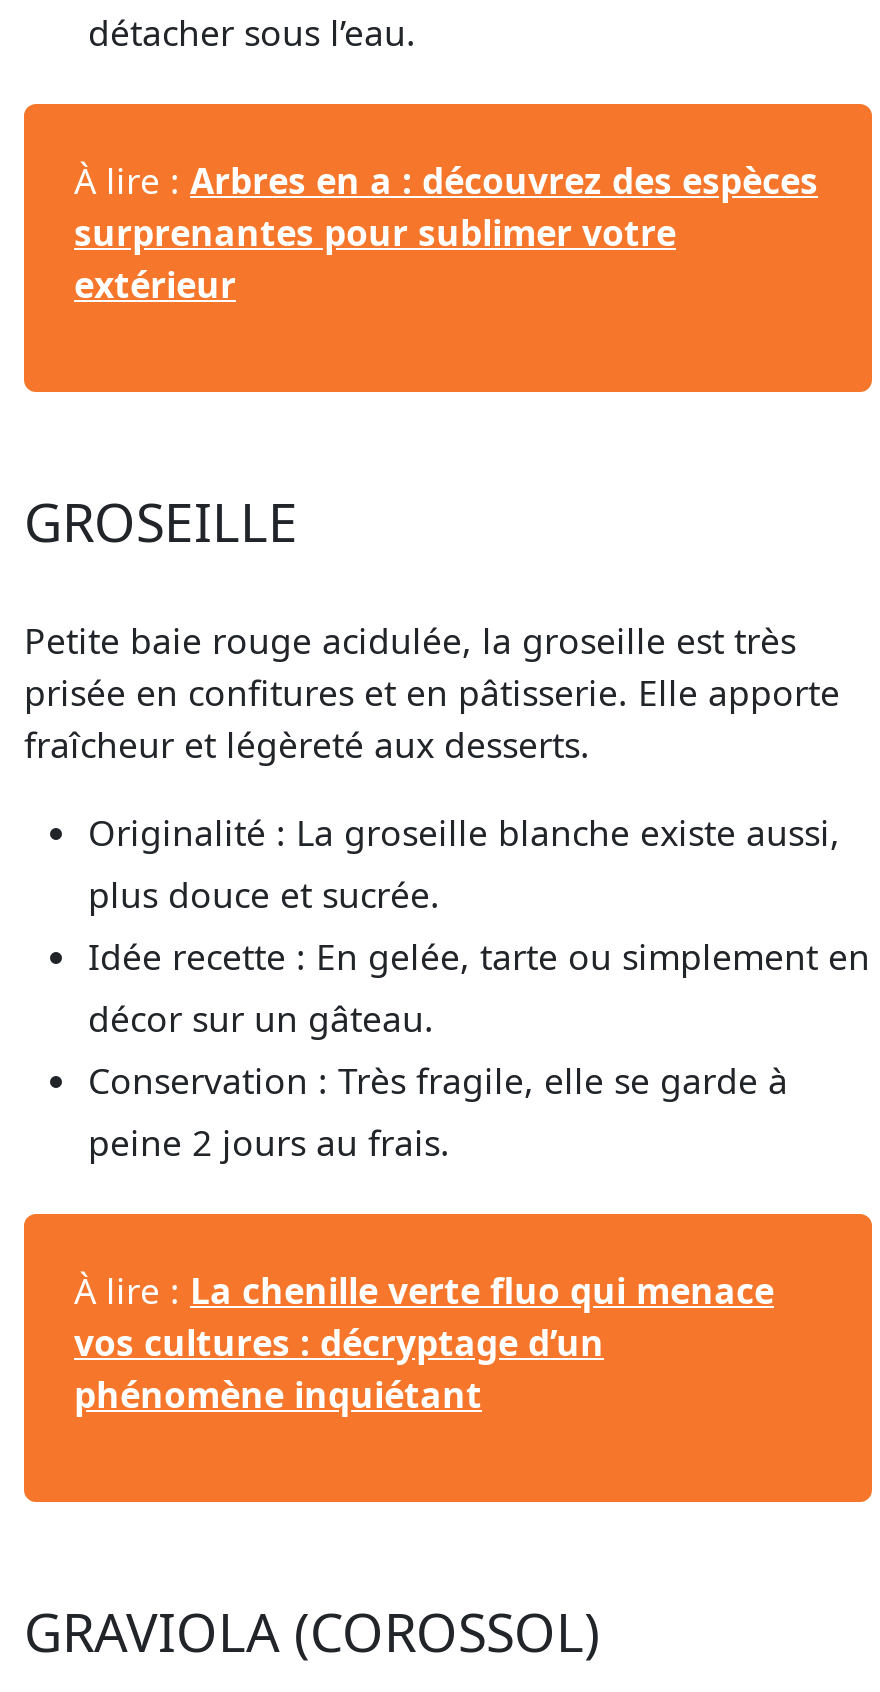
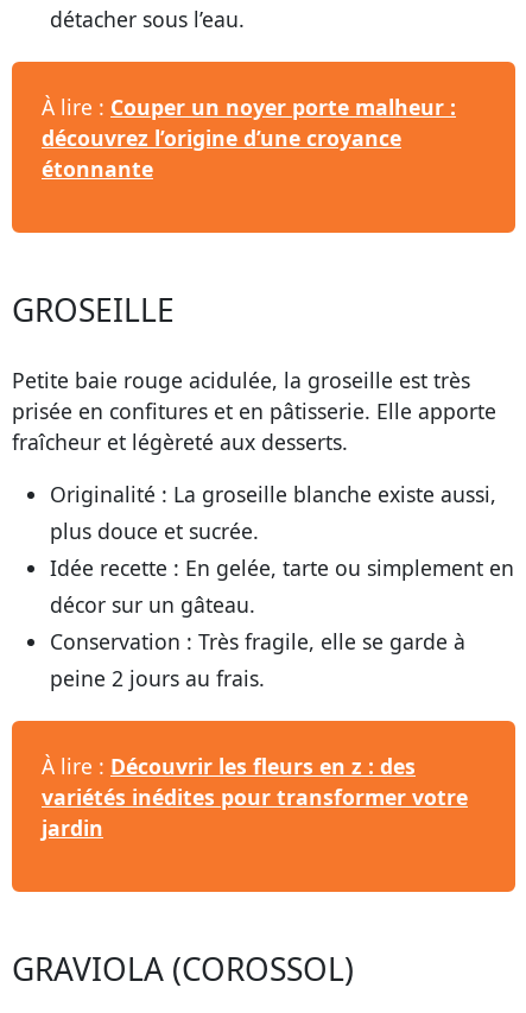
[74,156,818,308] À lire : Arbres en a : découvrez des espèces | surprenantes pour sublimer votre | extérieur -> [42,93,456,183] À lire : Couper un noyer porte malheur : | découvrez l’origine d’une croyance | étonnante
[74,1266,774,1418] À lire : La chenille verte fluo qui menace | vos cultures : décryptage d’un | phénomène inquiétant -> [42,752,468,842] À lire : Découvrir les fleurs en z : des | variétés inédites pour transformer votre | jardin

